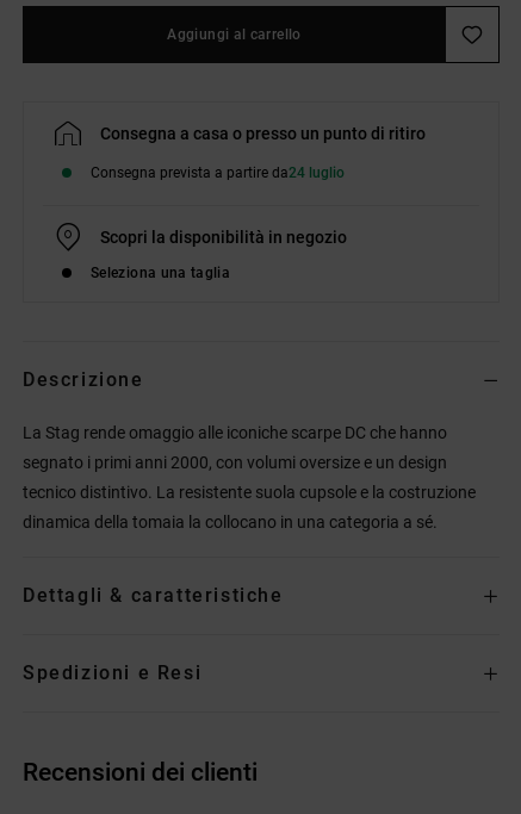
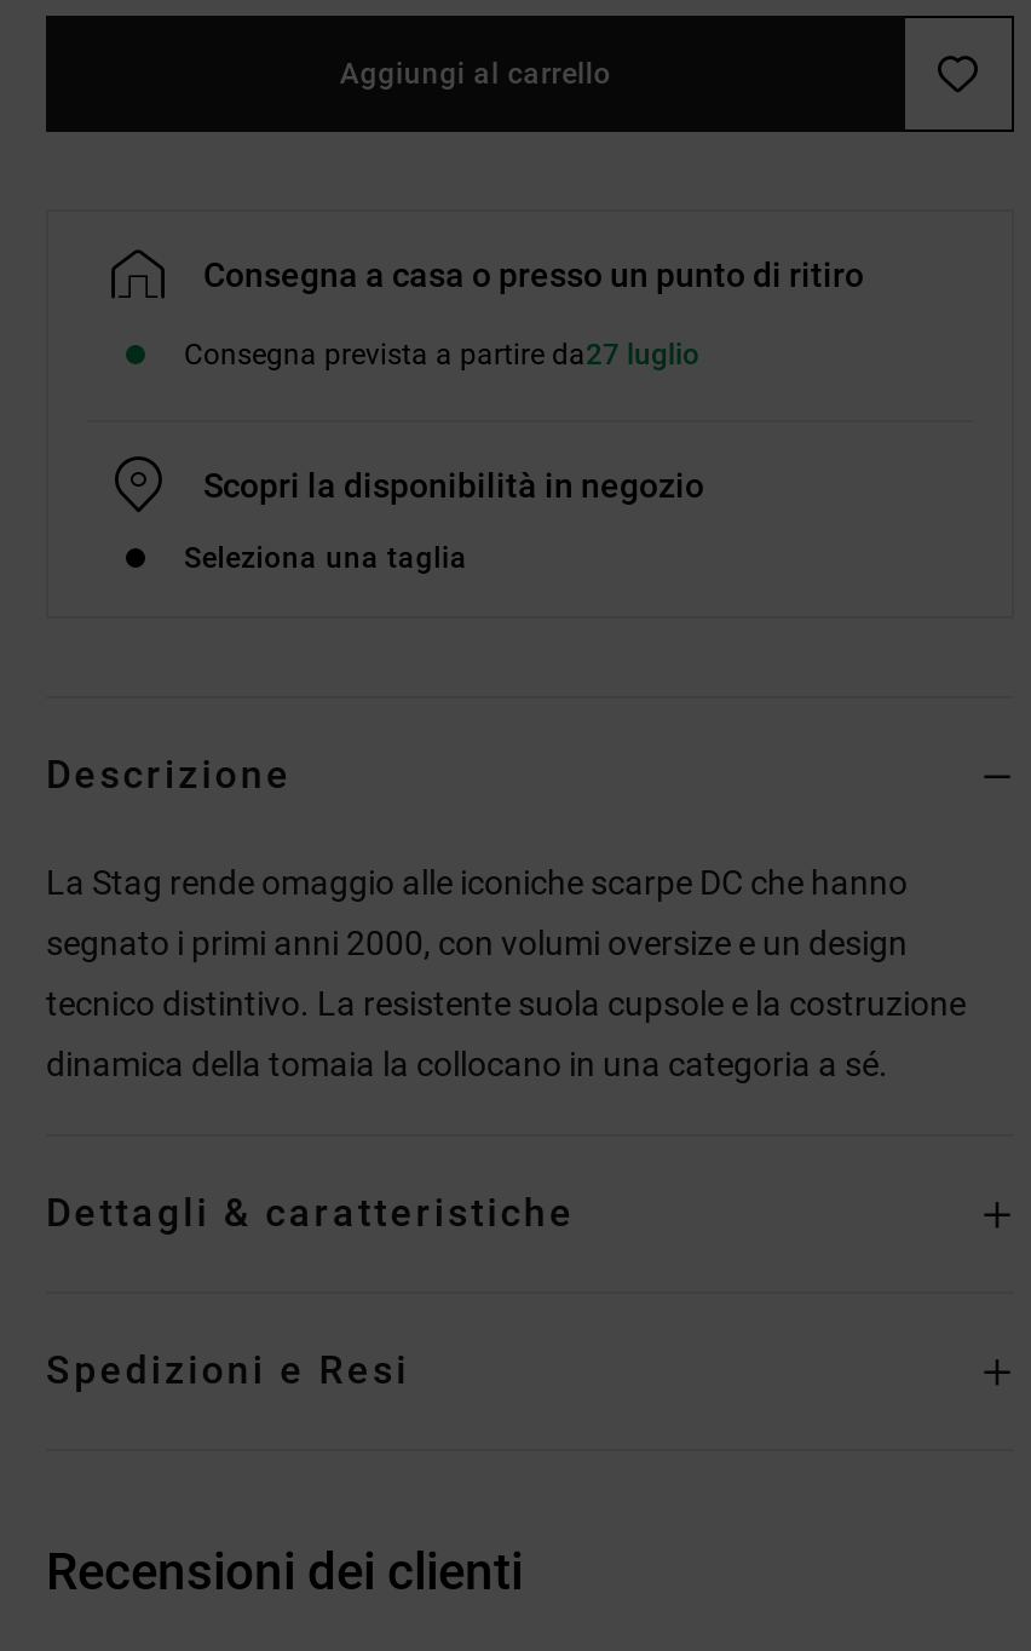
[91,165,345,182] Consegna prevista a partire da24 luglio -> [184,339,699,373] Consegna prevista a partire da27 luglio

